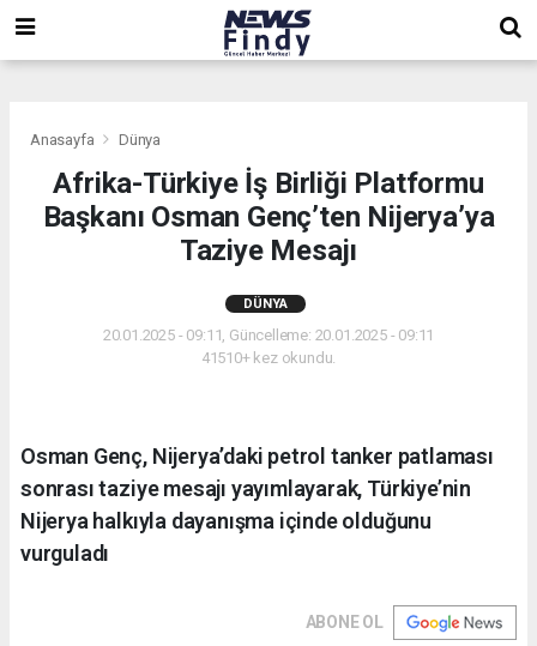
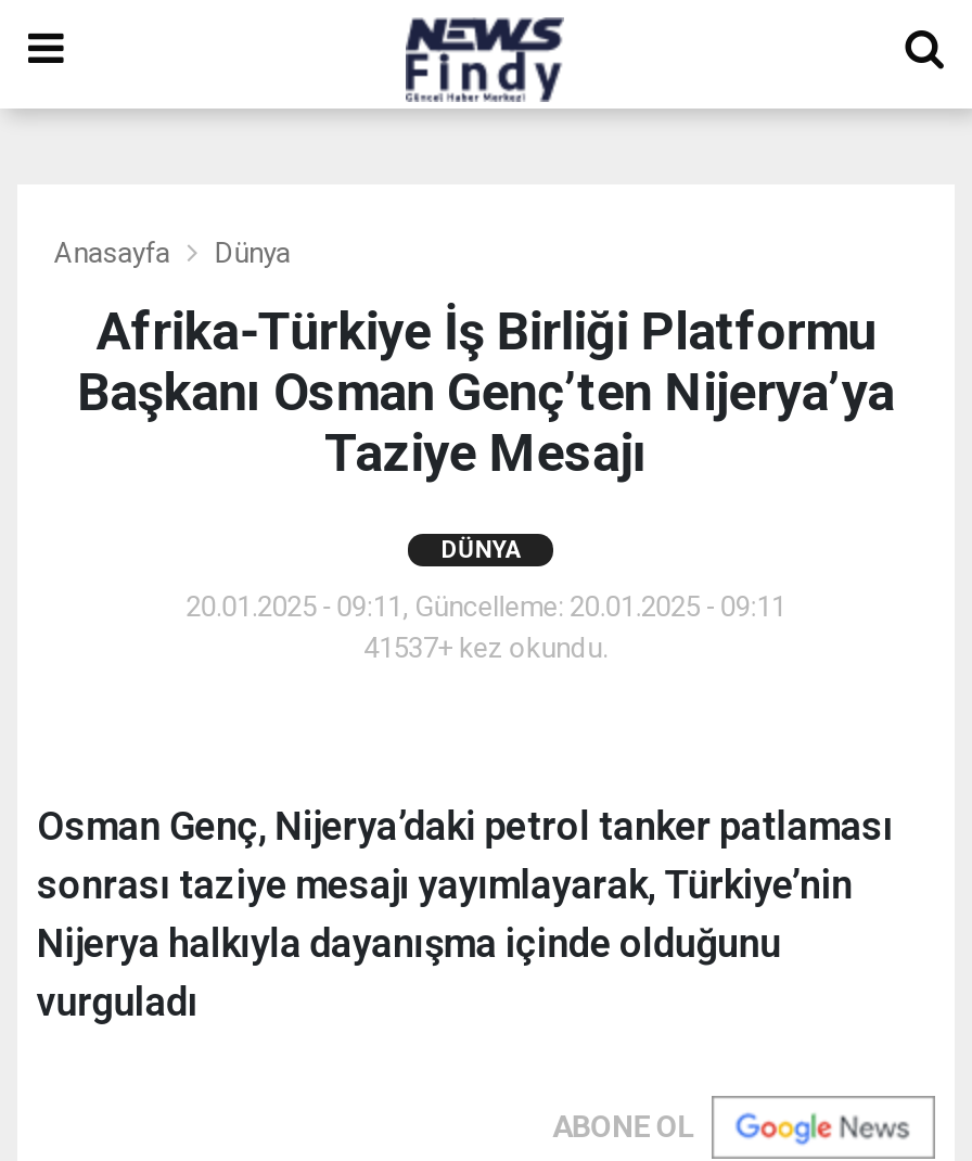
[201,349,336,367] 41510+ kez okundu. -> [364,631,608,664] 41537+ kez okundu.

